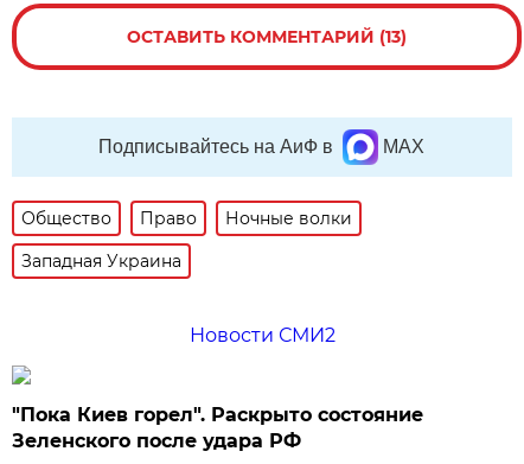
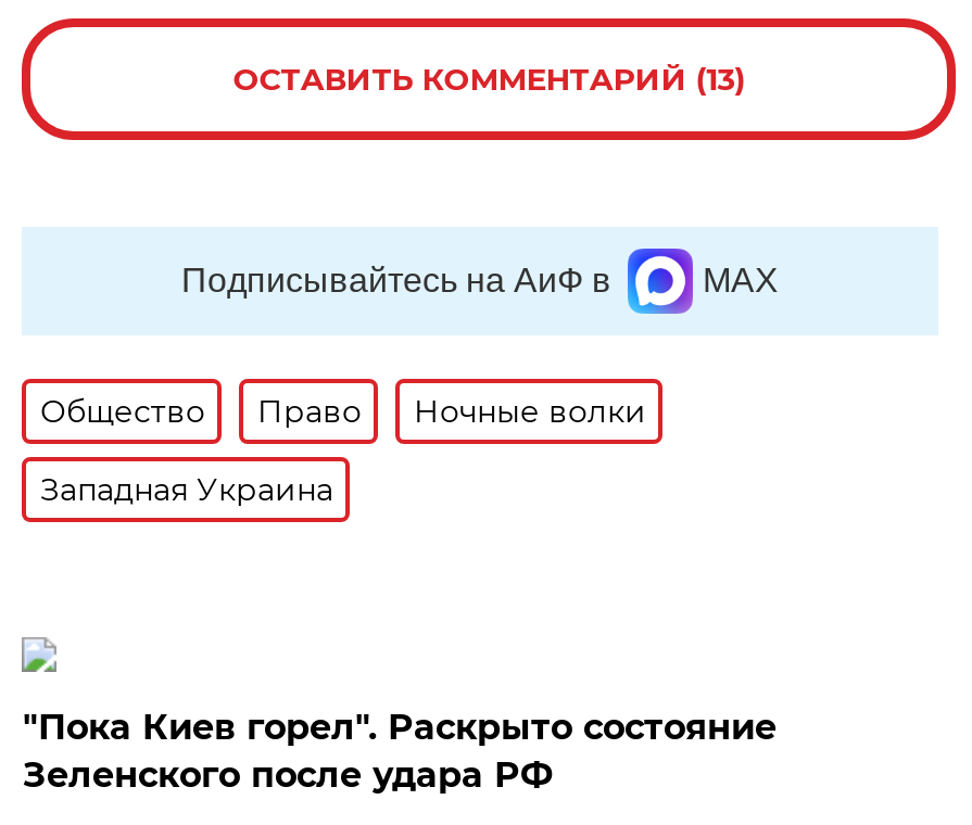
[189,324,335,346] Новости СМИ2 -> none

